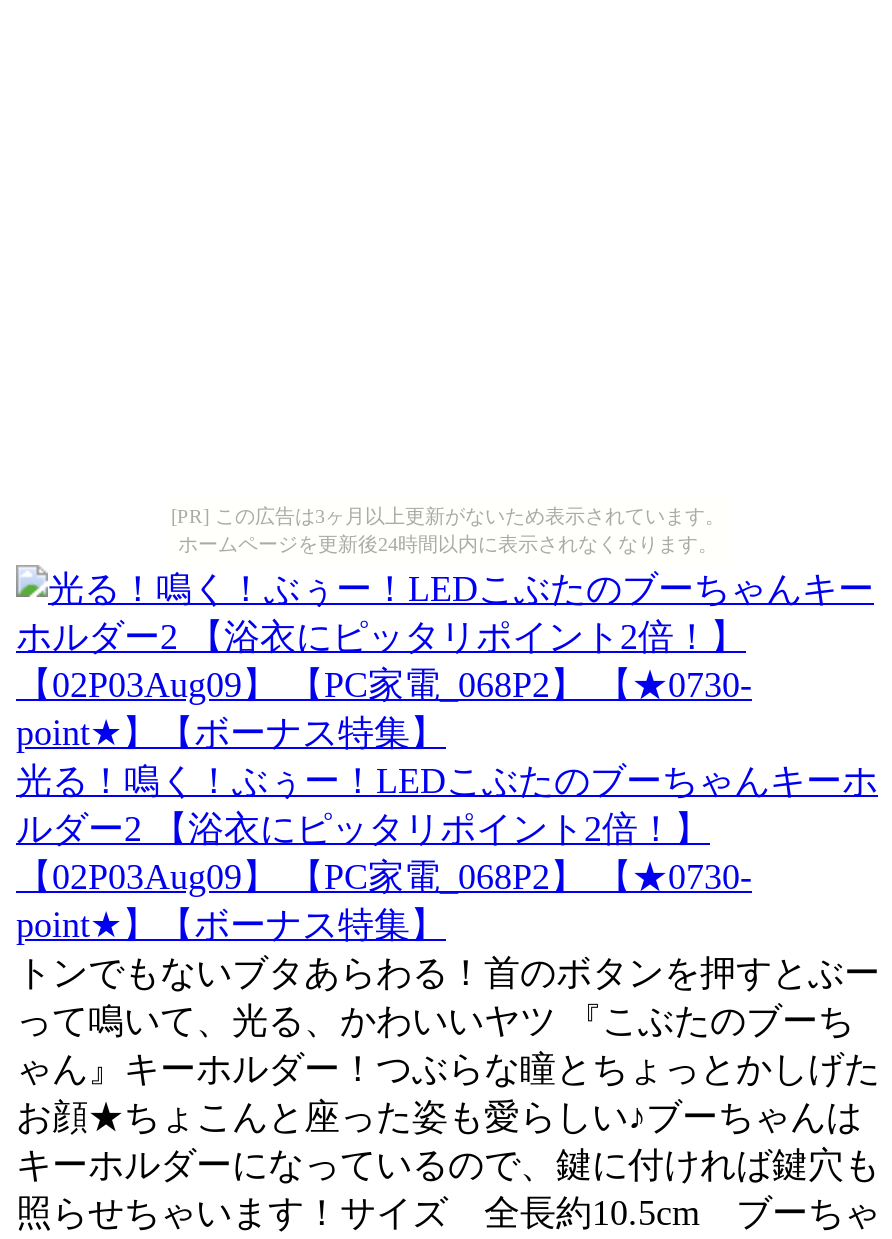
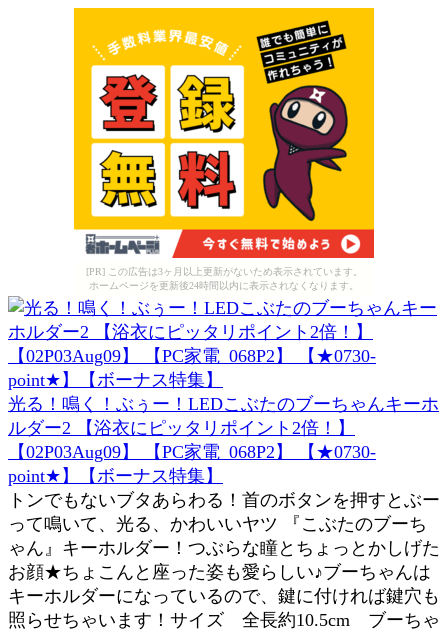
none -> [73,7,375,259] [image]

